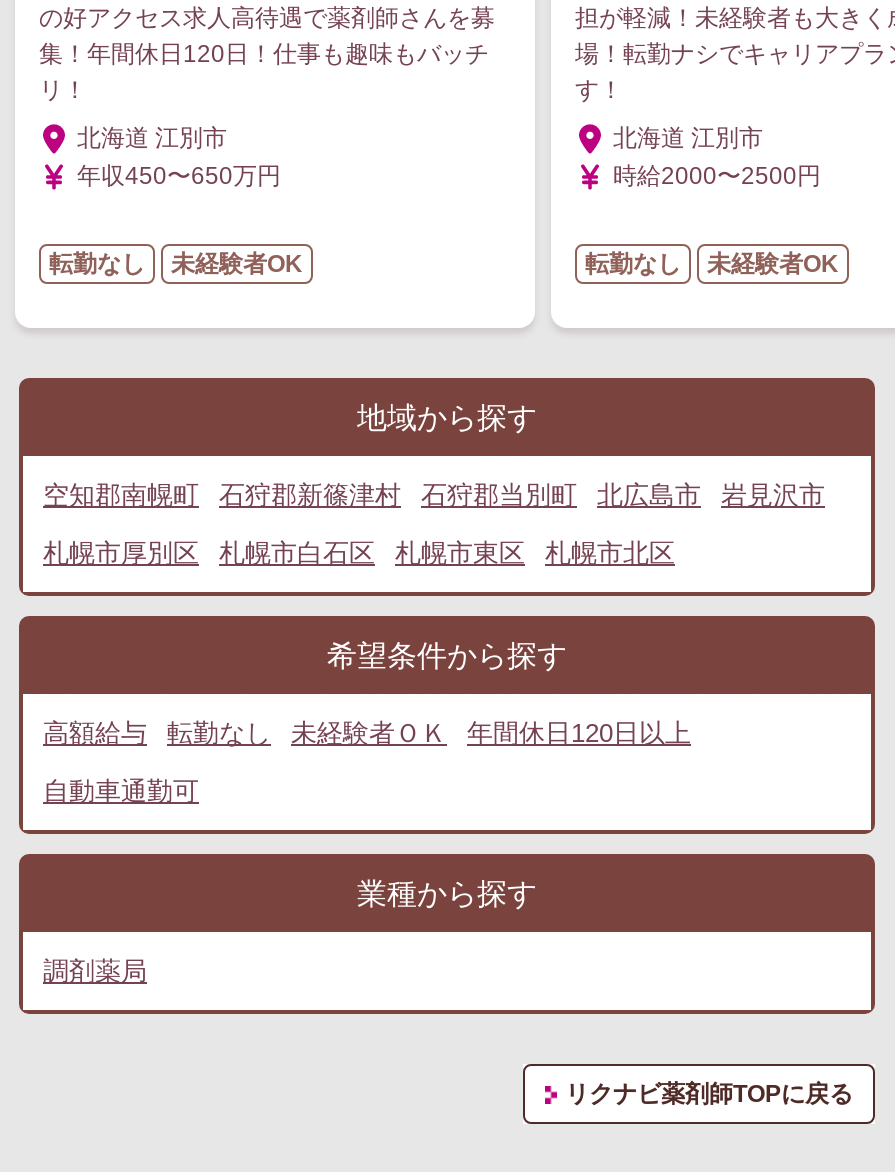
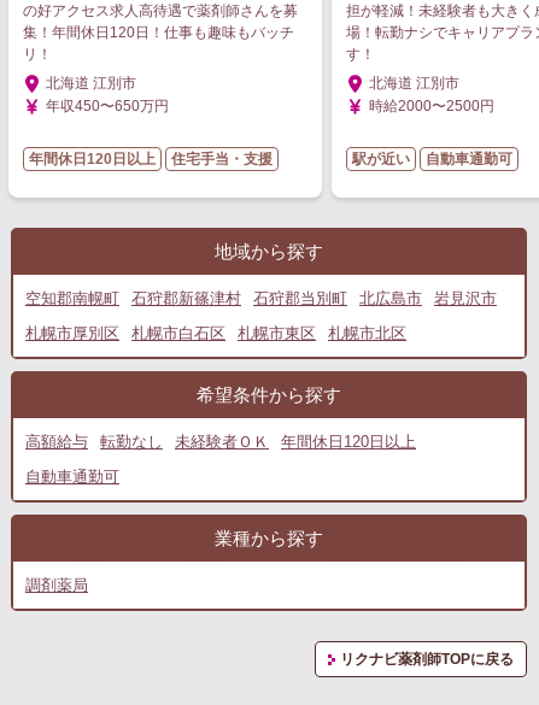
[49,251,303,279] 転勤なし | 未経験者OK -> [29,151,273,168] 年間休日120日以上 | 住宅手当・支援
[585,251,839,279] 転勤なし | 未経験者OK -> [352,151,512,168] 駅が近い | 自動車通勤可

